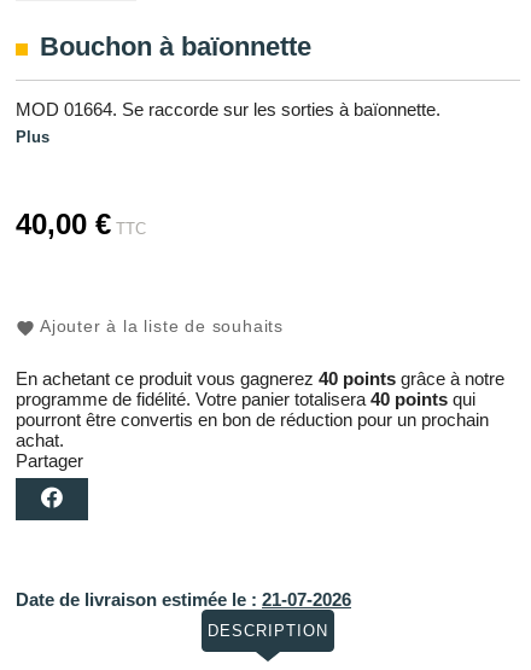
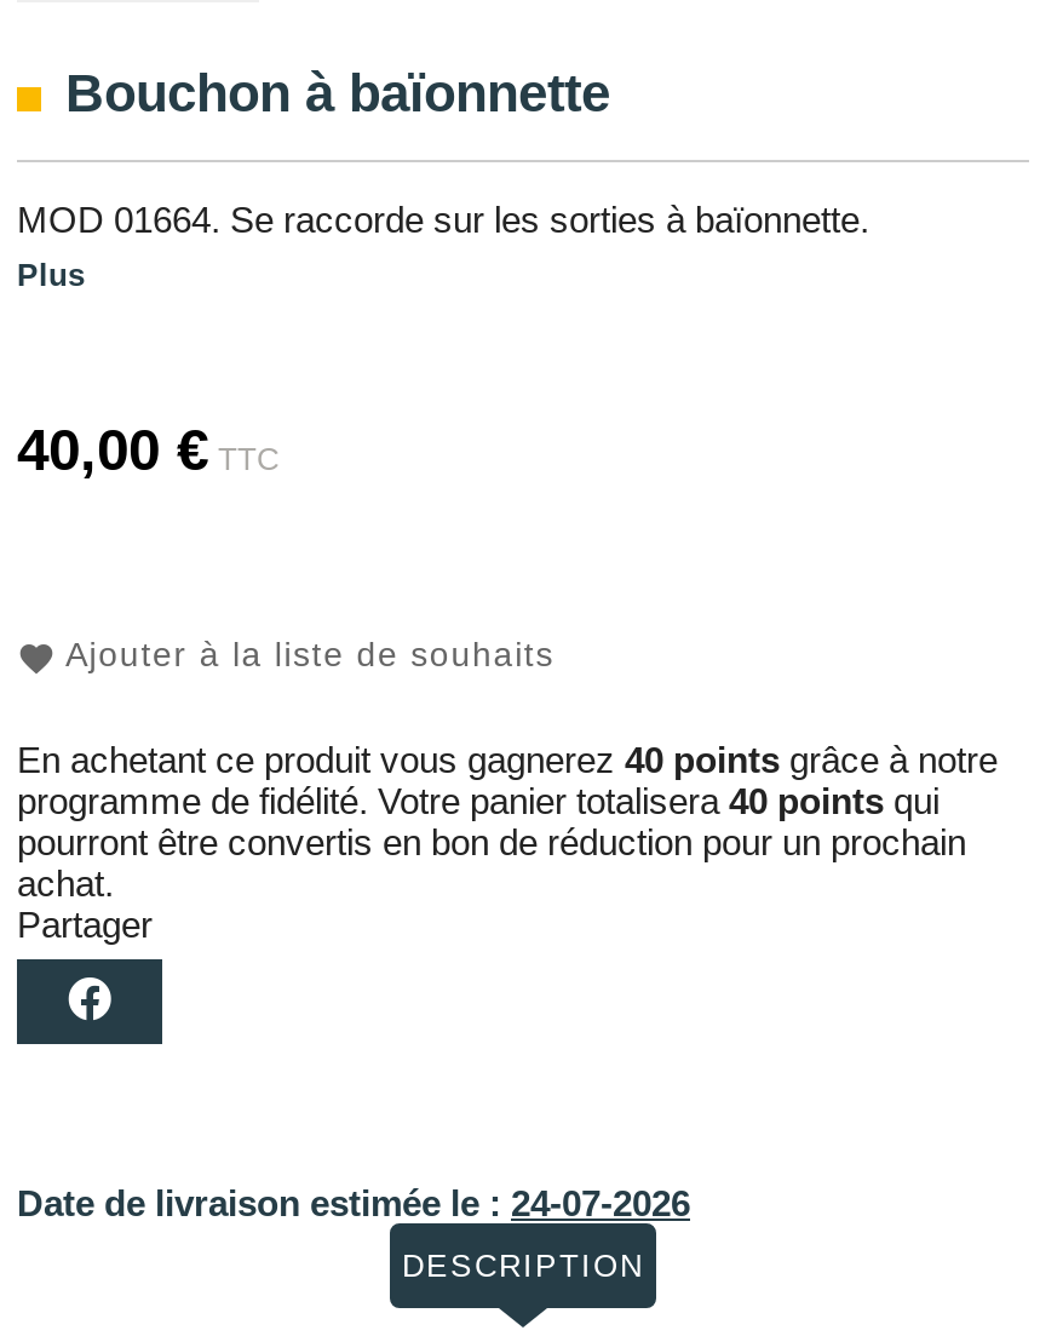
[16,589,351,610] Date de livraison estimée le : 21-07-2026 -> [17,1182,690,1223] Date de livraison estimée le : 24-07-2026

